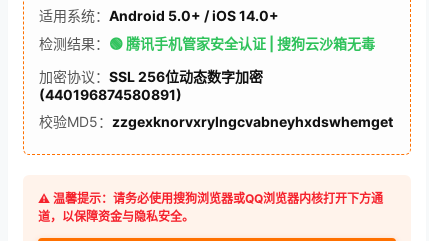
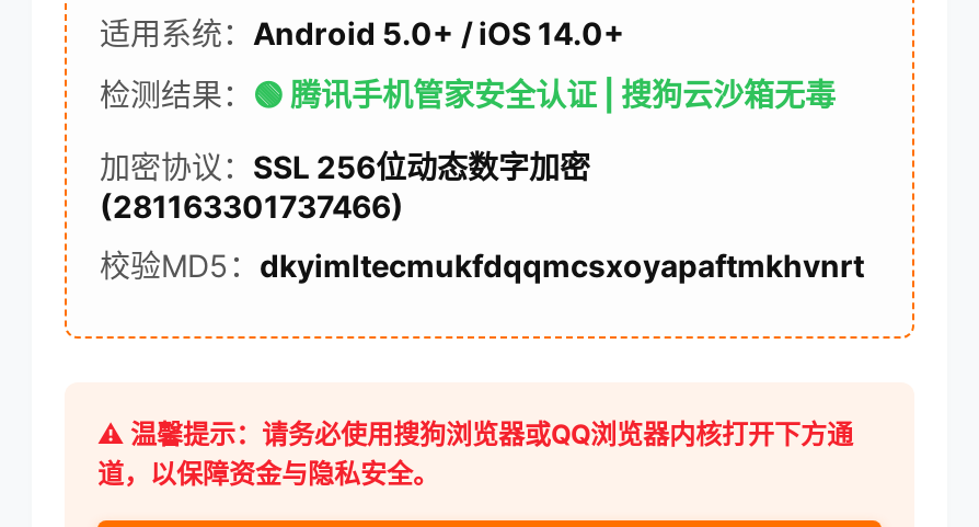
[39,86,182,103] (440196874580891) -> [100,187,404,225] (281163301737466)
[39,113,393,130] 校验MD5：zzgexknorvxrylngcvabneyhxdswhemget -> [100,247,864,284] 校验MD5：dkyimltecmukfdqqmcsxoyapaftmkhvnrt

